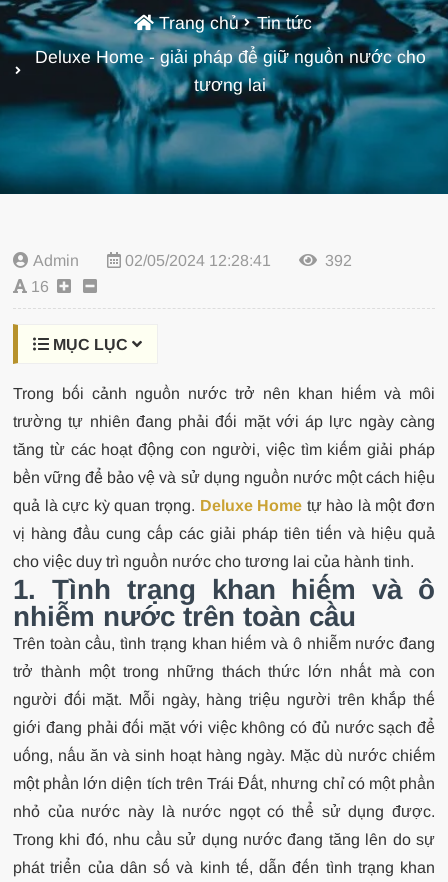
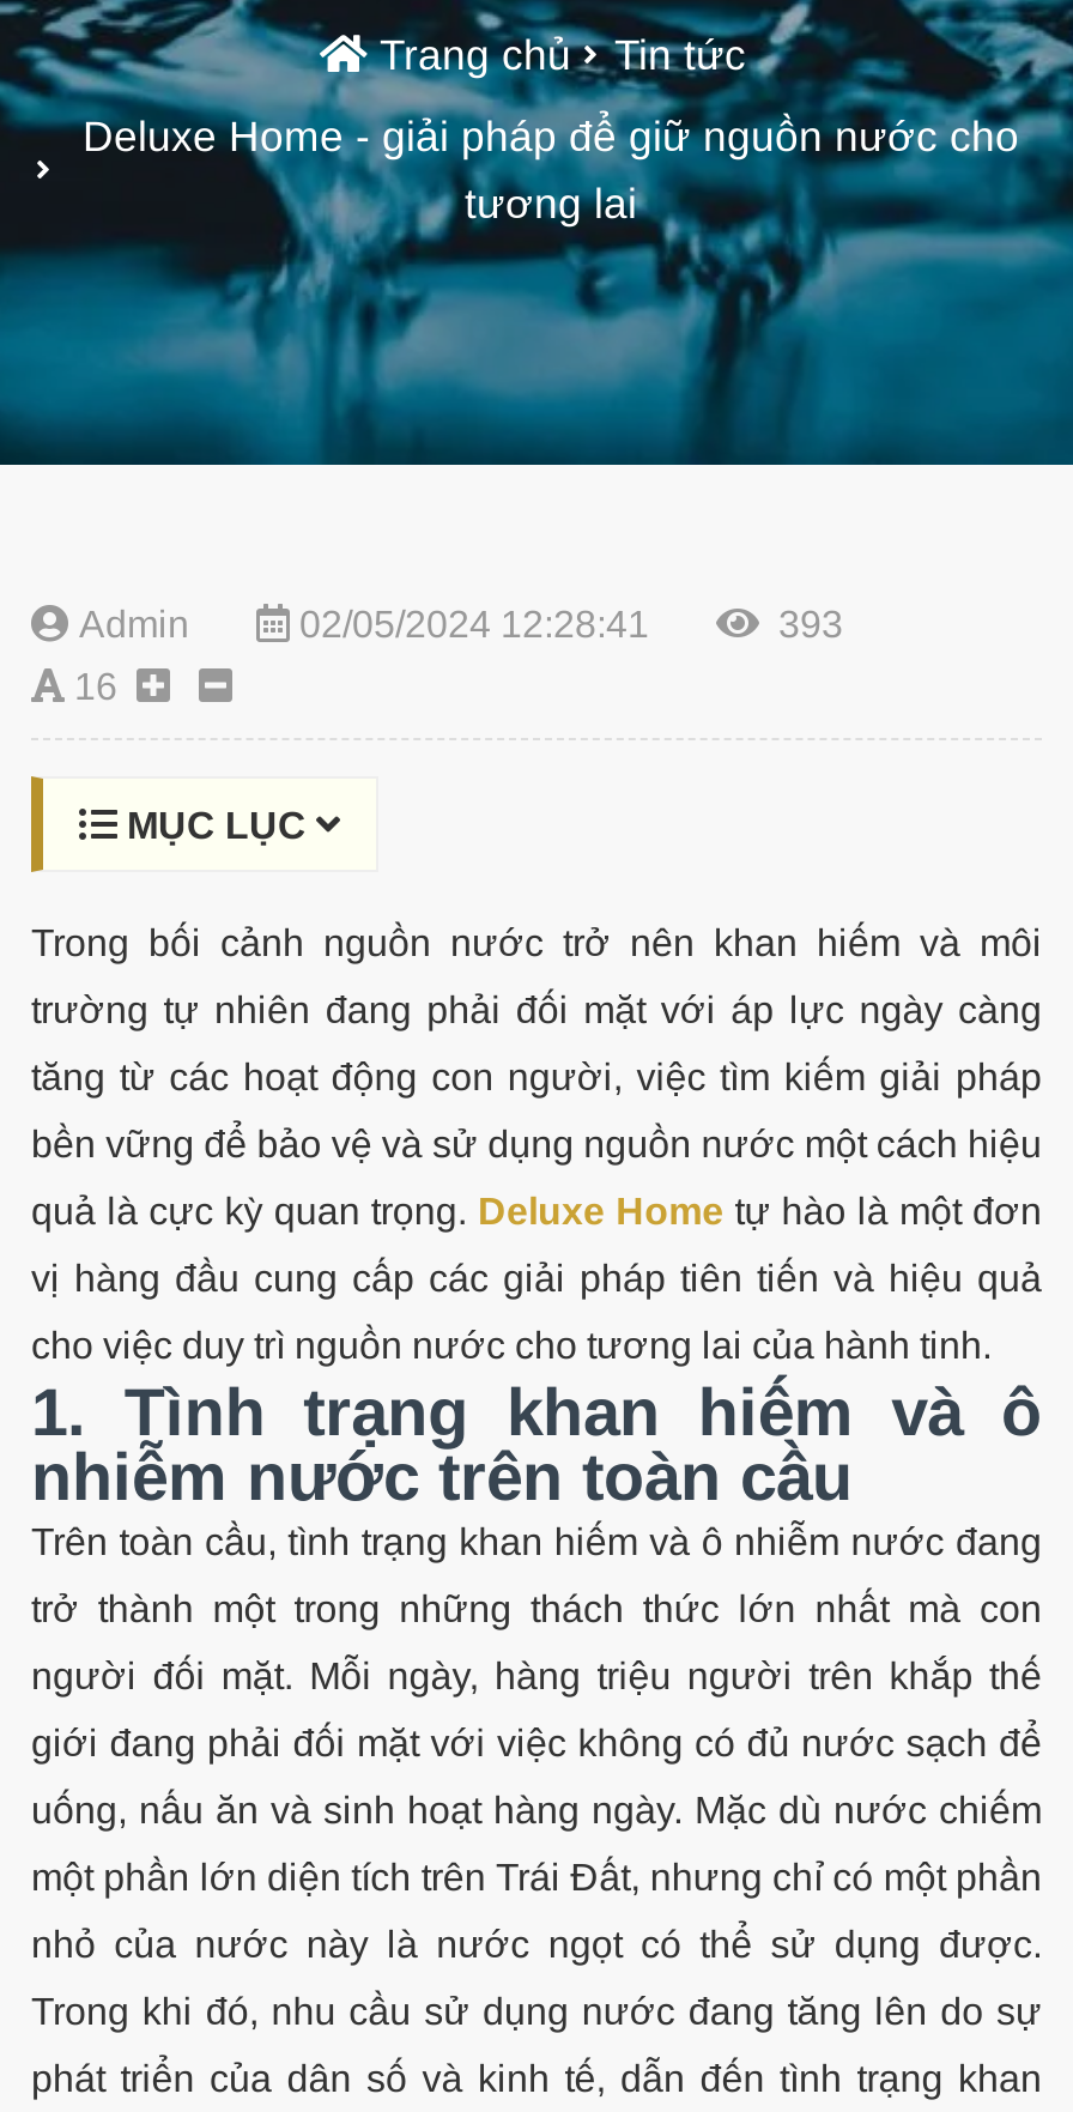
[325,252,352,269] 392 -> [778,604,843,645] 393

